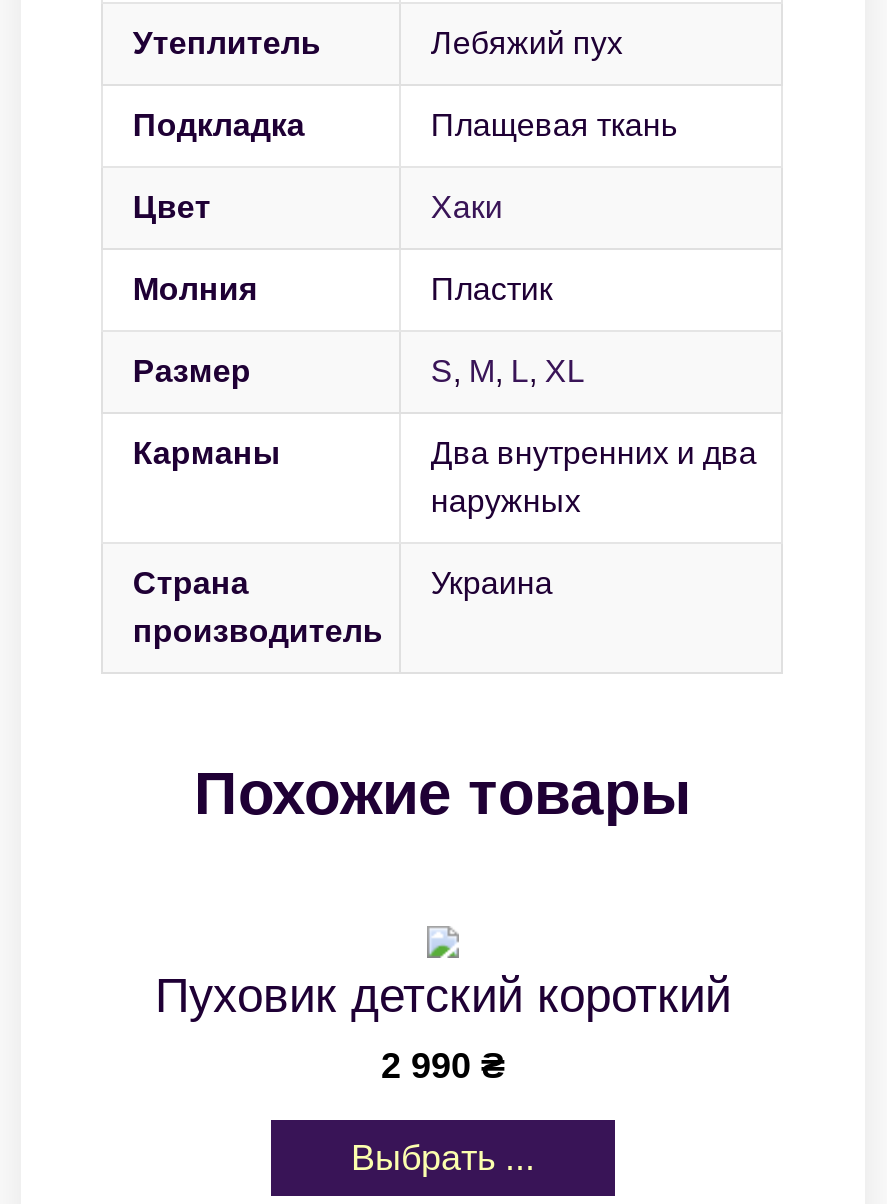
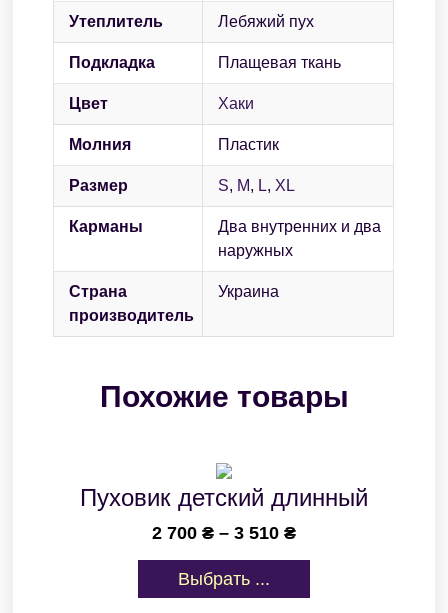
[155,968,731,1086] Пуховик детский короткий | 2 990 ₴ -> [80,484,368,543] Пуховик детский длинный | 2 700 ₴ – 3 510 ₴

